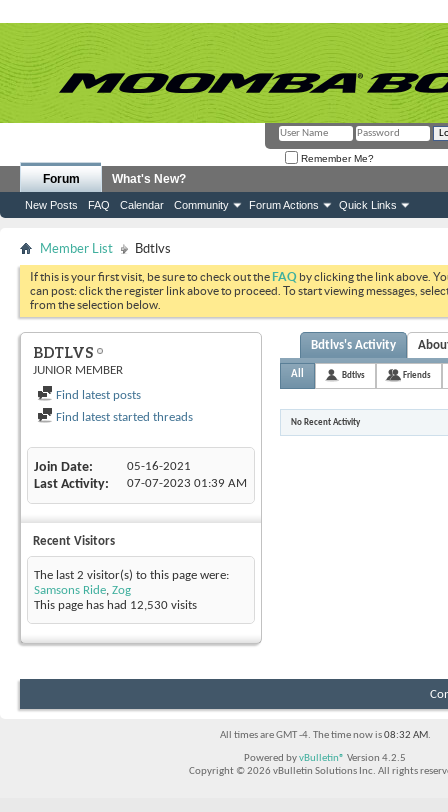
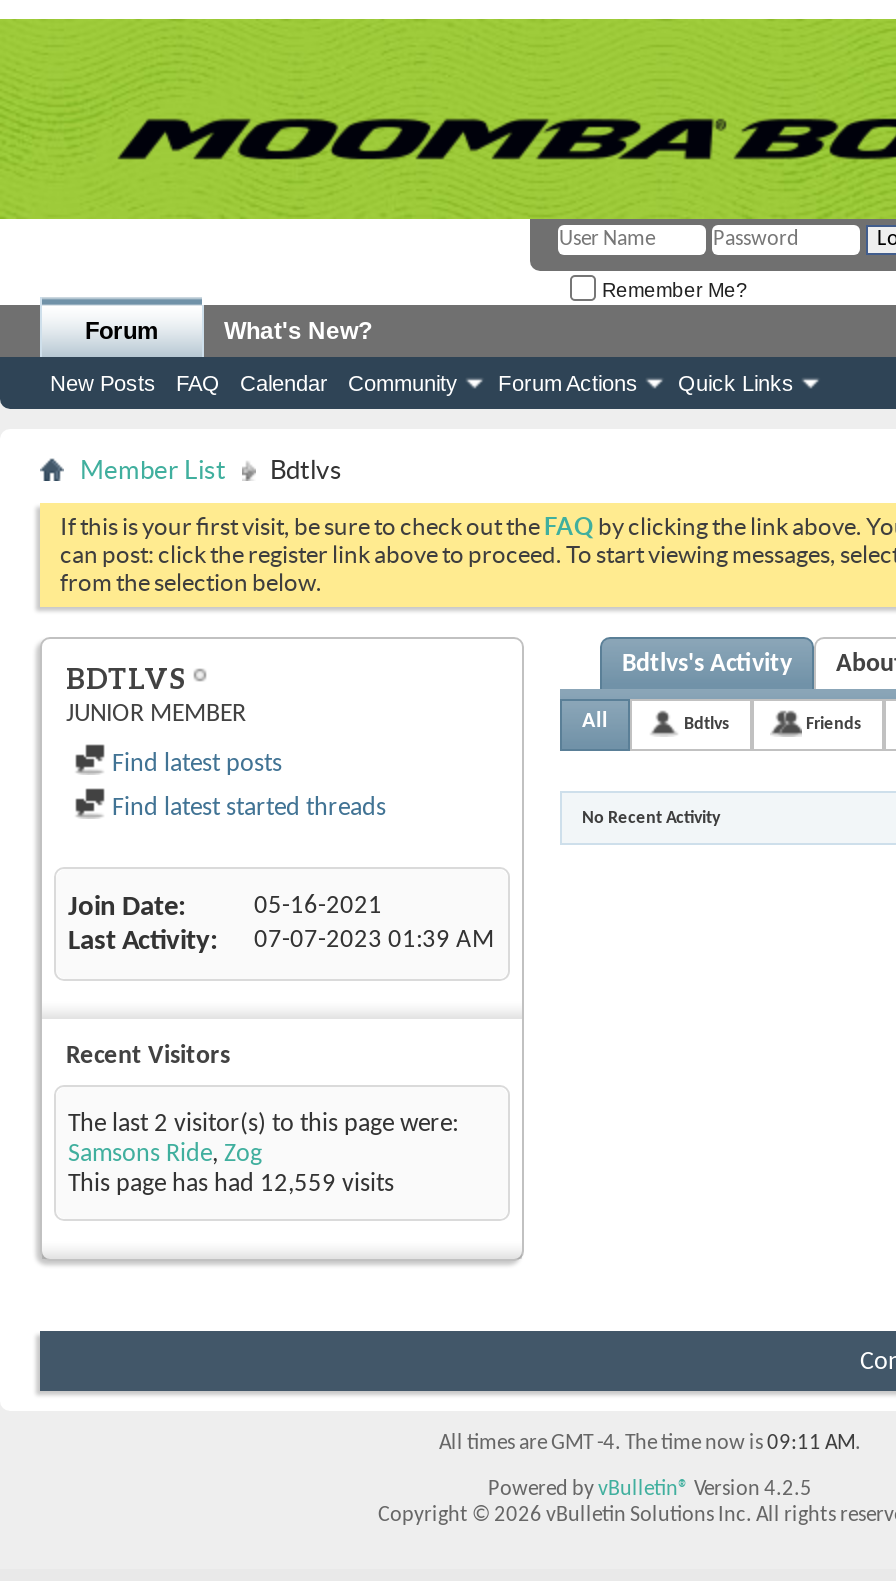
[34,599,197,612] This page has had 12,530 visits -> [68,1172,394,1198] This page has had 12,559 visits
[219,730,430,741] All times are GMT -4. The time now is 08:32 AM. -> [439,1434,861,1456] All times are GMT -4. The time now is 09:11 AM.

